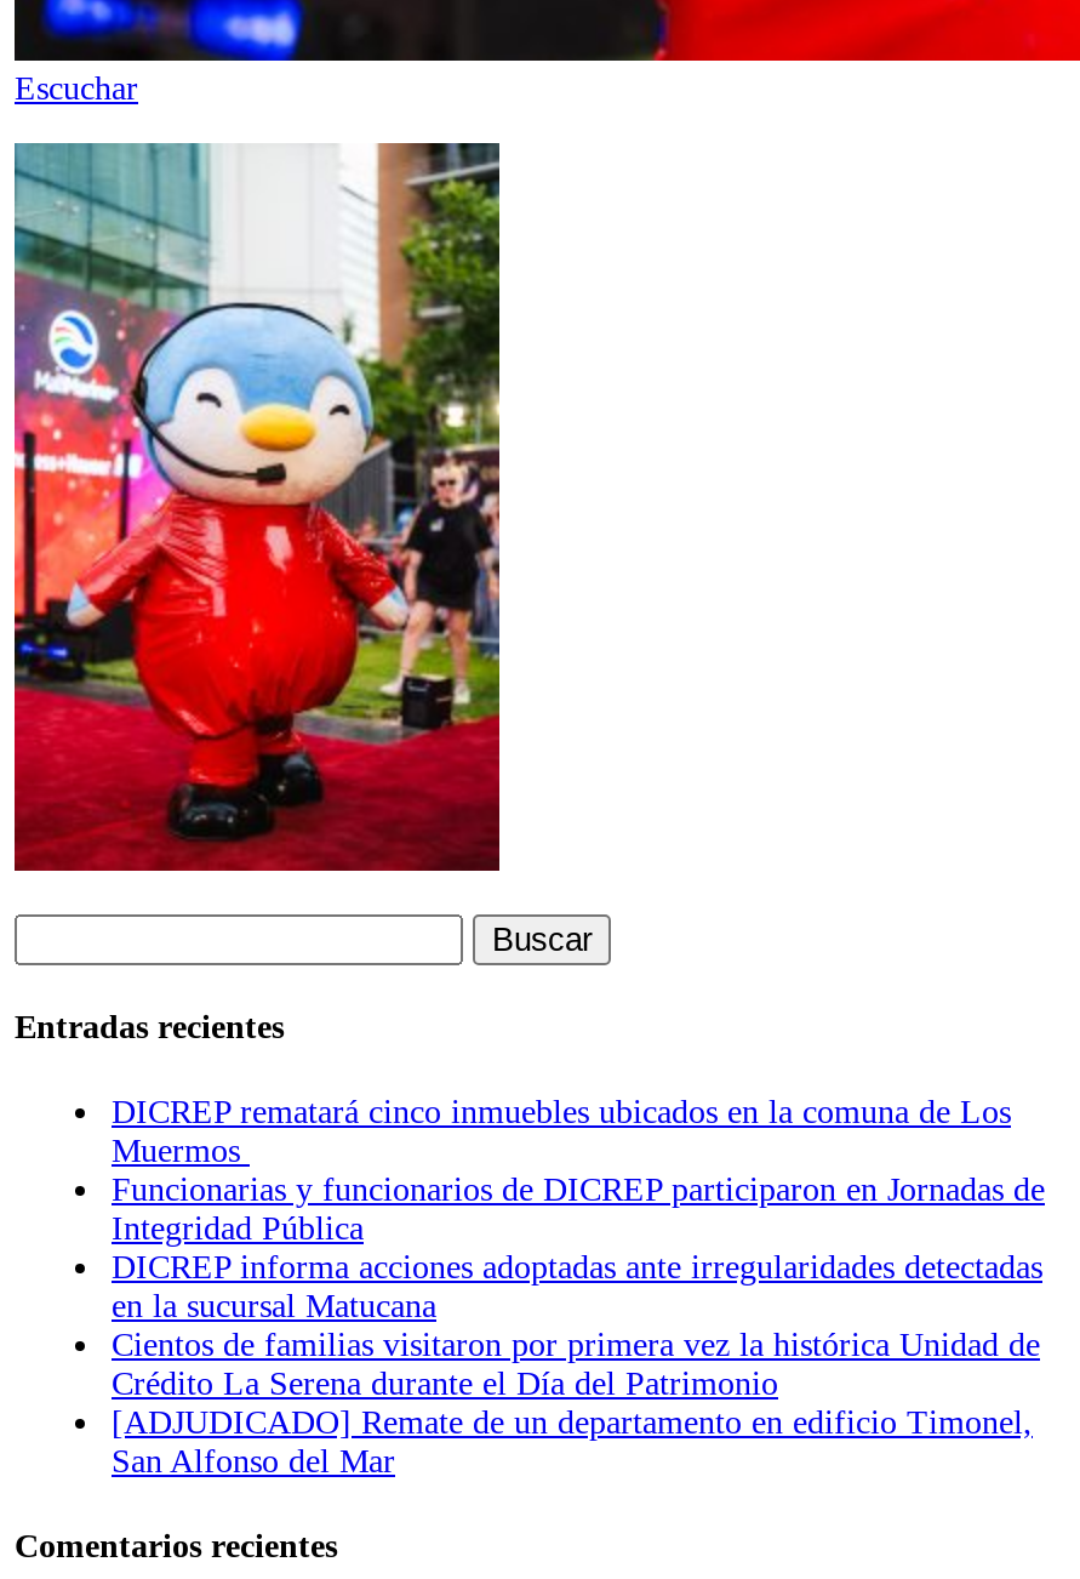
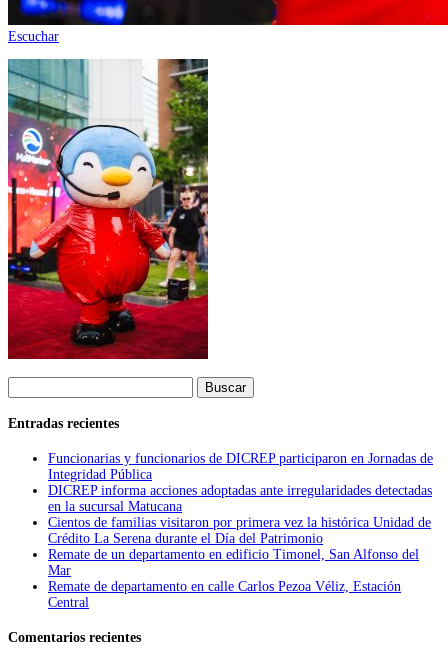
[112,1094,1011,1169] DICREP rematará cinco inmuebles ubicados en la comuna de Los | Muermos -> none
moved [112,1172,1045,1402] -> [48,451,433,546]: Funcionarias y funcionarios de DICREP participaron en Jornadas de | Integridad Pública | DICREP informa acciones adoptadas ante irregularidades detectadas | en la sucursal Matucana | Cientos de familias visitaron por primera vez la histórica Unidad de | Crédito La Serena durante el Día del Patrimonio
[112,1405,1033,1480] [ADJUDICADO] Remate de un departamento en edificio Timonel, | San Alfonso del Mar -> [48,547,419,610] Remate de un departamento en edificio Timonel, San Alfonso del | Mar | Remate de departamento en calle Carlos Pezoa Véliz, Estación | Central

